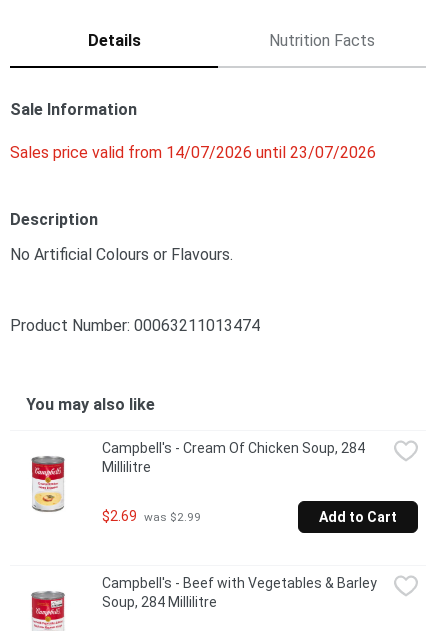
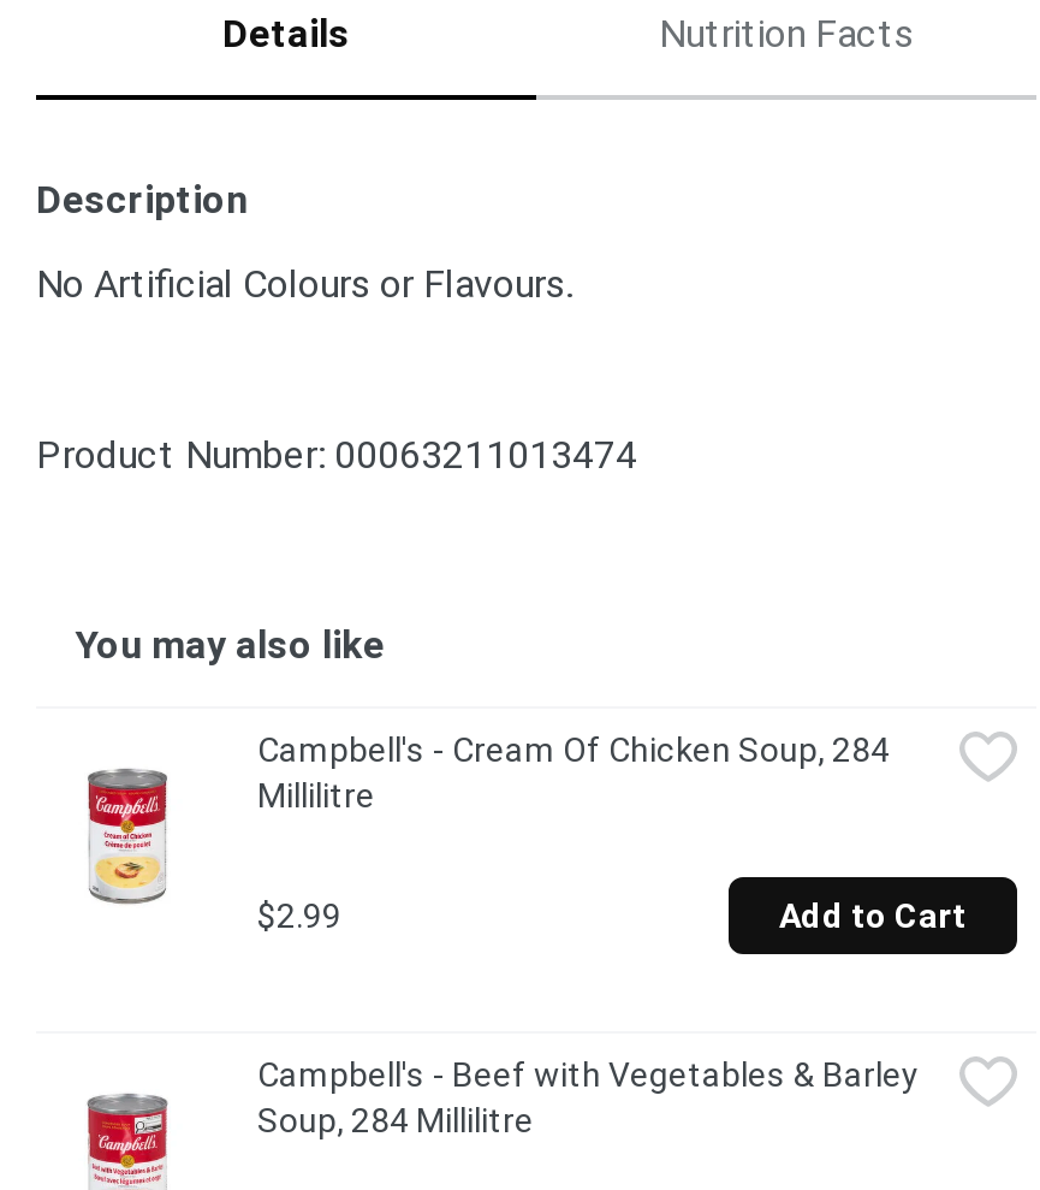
[10,100,376,162] Sale Information | Sales price valid from 14/07/2026 until 23/07/2026 -> none
[102,508,201,524] $2.69 was $2.99 -> [257,896,341,934] $2.99

